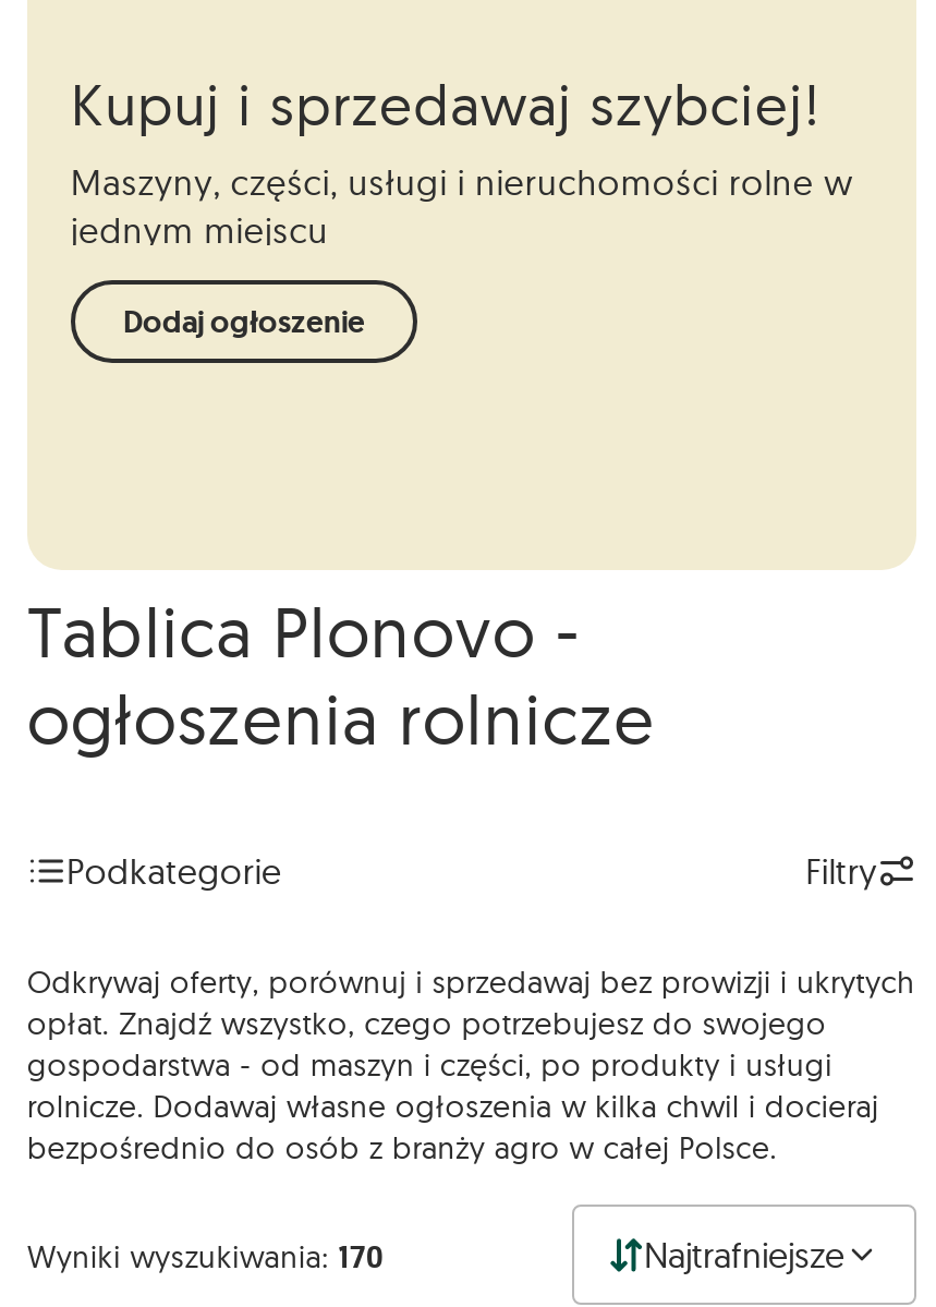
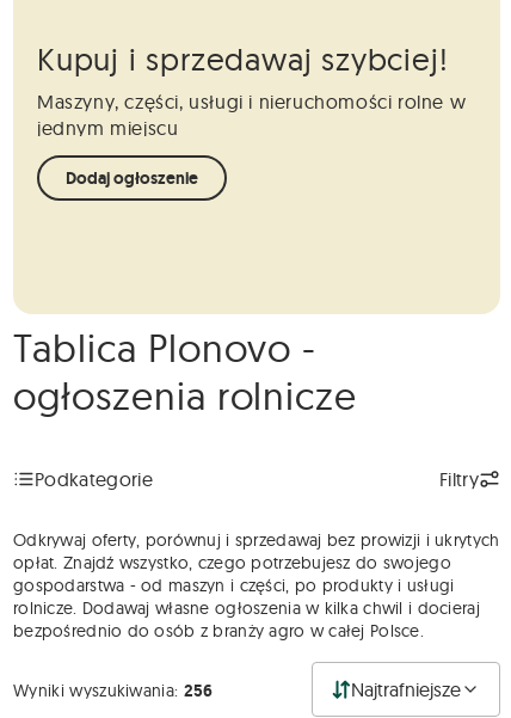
[27,1237,384,1276] Wyniki wyszukiwania: 170 -> [13,679,213,701] Wyniki wyszukiwania: 256

